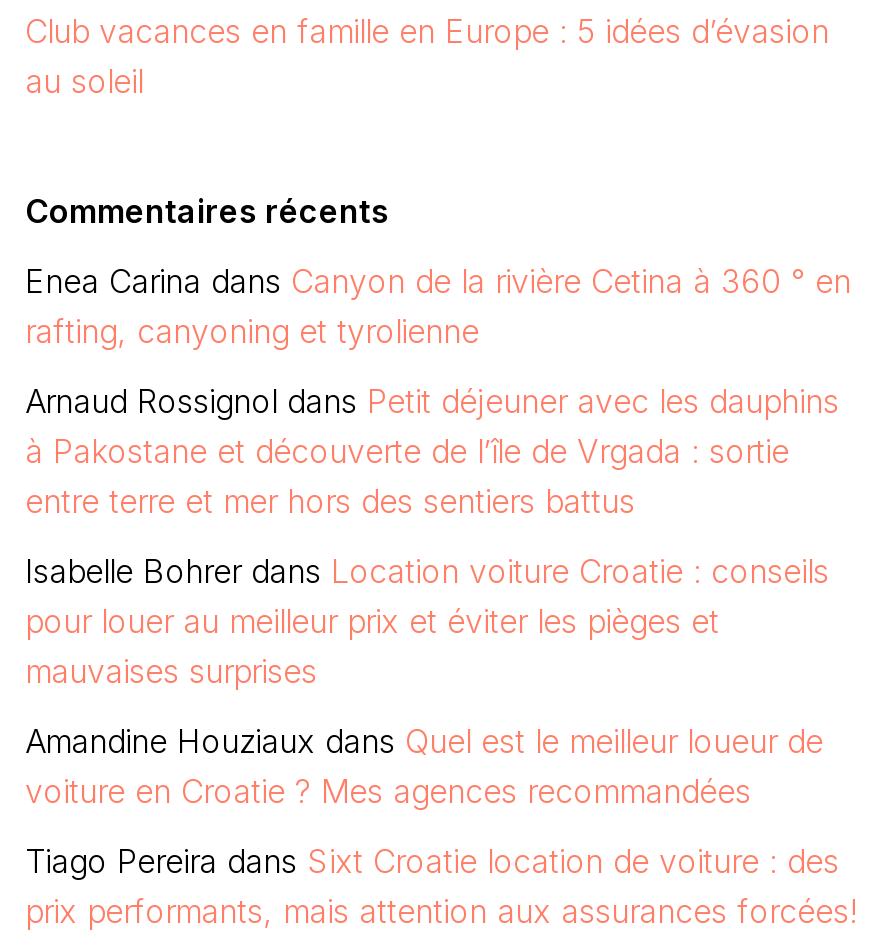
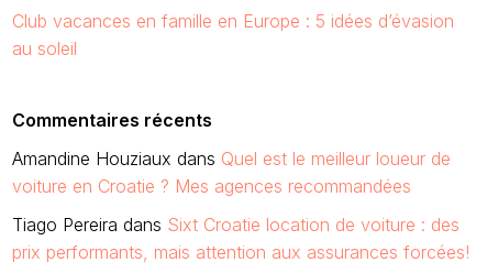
[25,261,851,691] Enea Carina dans Canyon de la rivière Cetina à 360 ° en | rafting, canyoning et tyrolienne | Arnaud Rossignol dans Petit déjeuner avec les dauphins | à Pakostane et découverte de l’île de Vrgada : sortie | entre terre et mer hors des sentiers battus | Isabelle Bohrer dans Location voiture Croatie : conseils | pour louer au meilleur prix et éviter les pièges et | mauvaises surprises -> none

